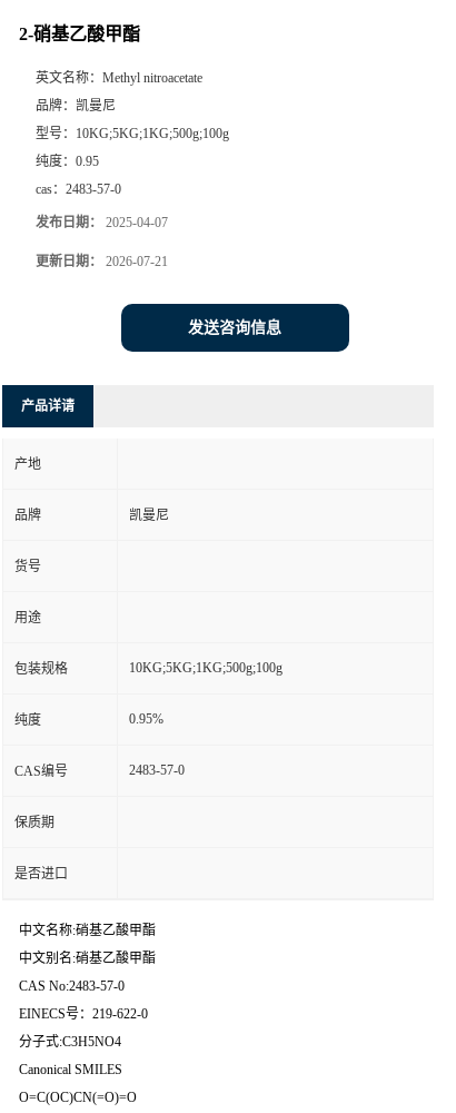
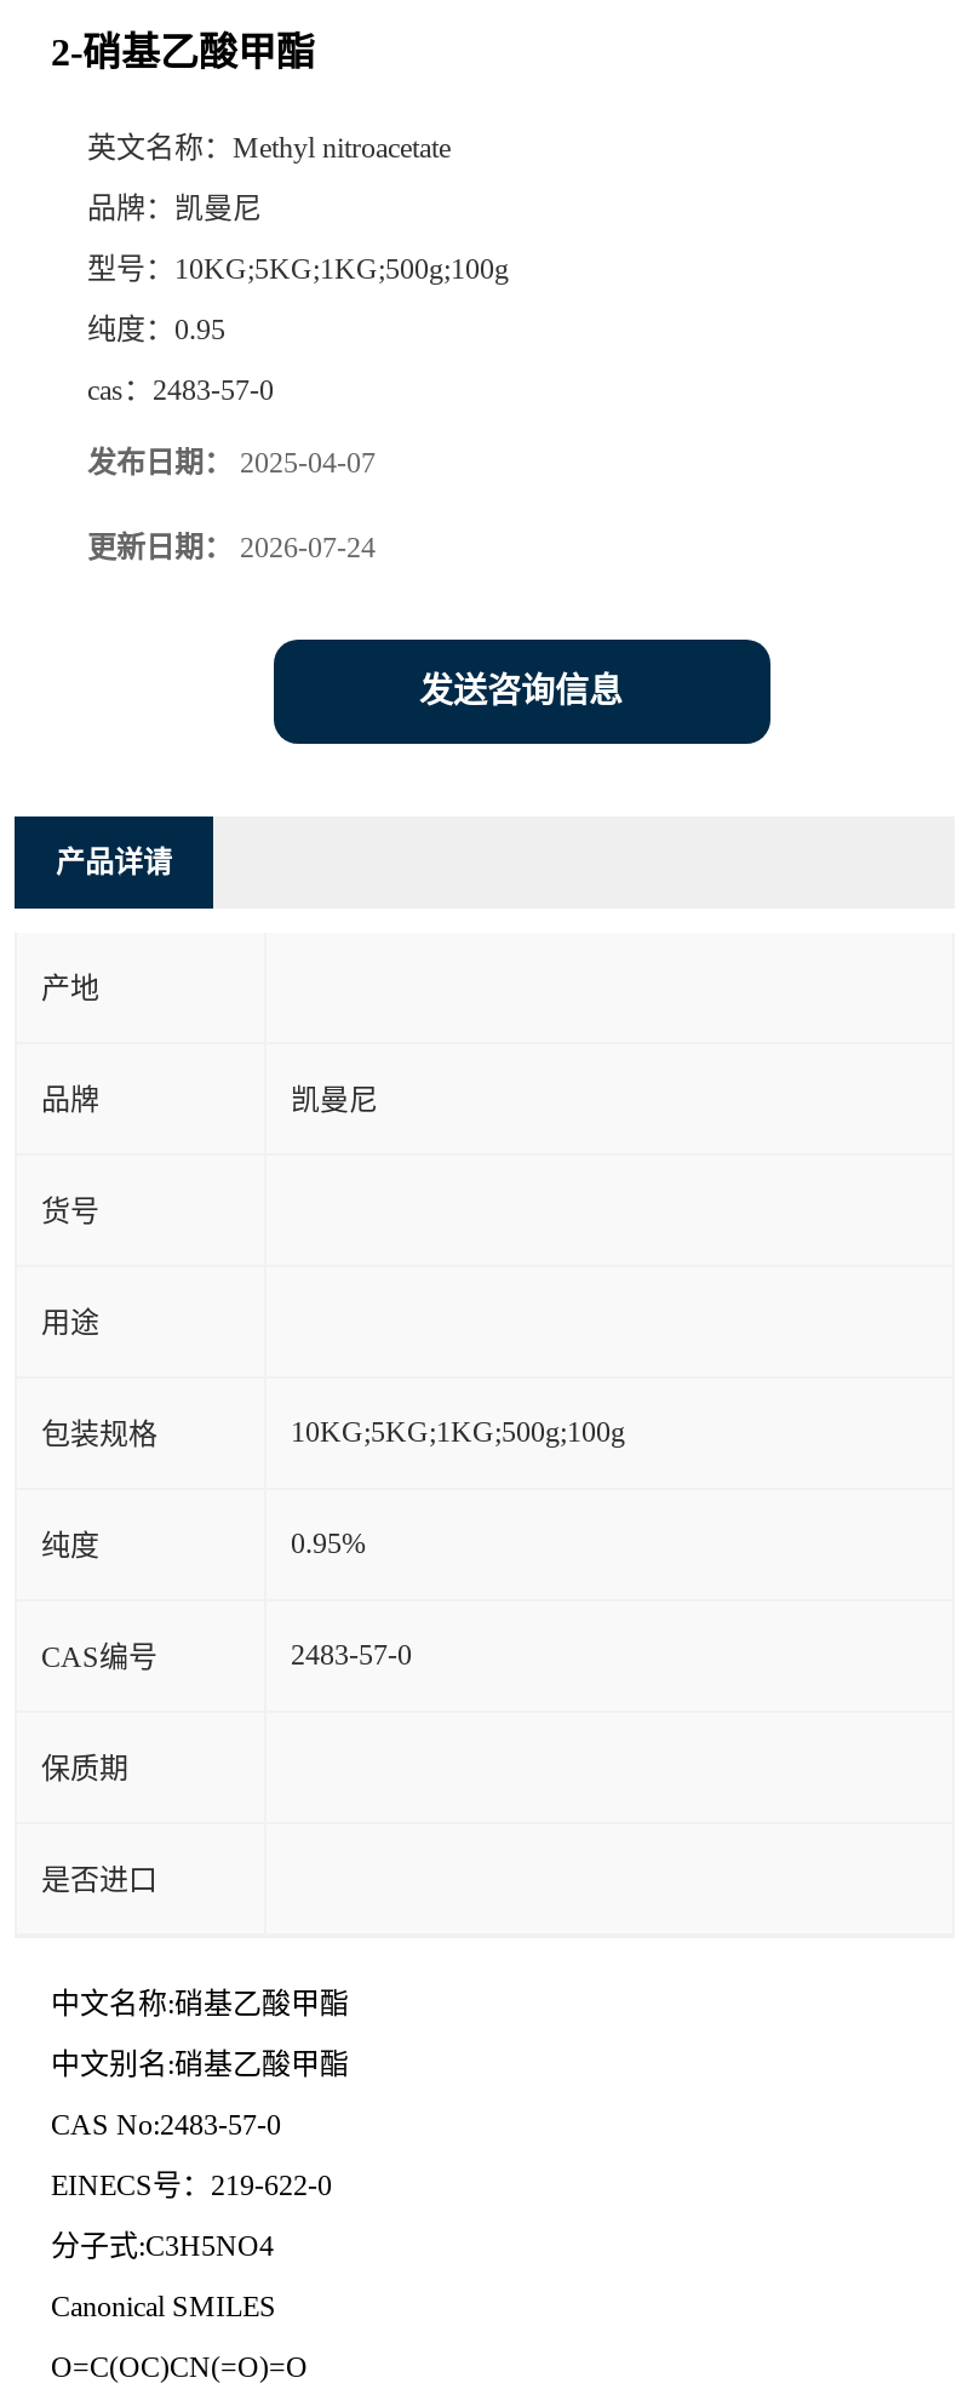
[36,253,168,269] 更新日期：2026-07-21 -> [87,530,376,564] 更新日期：2026-07-24

